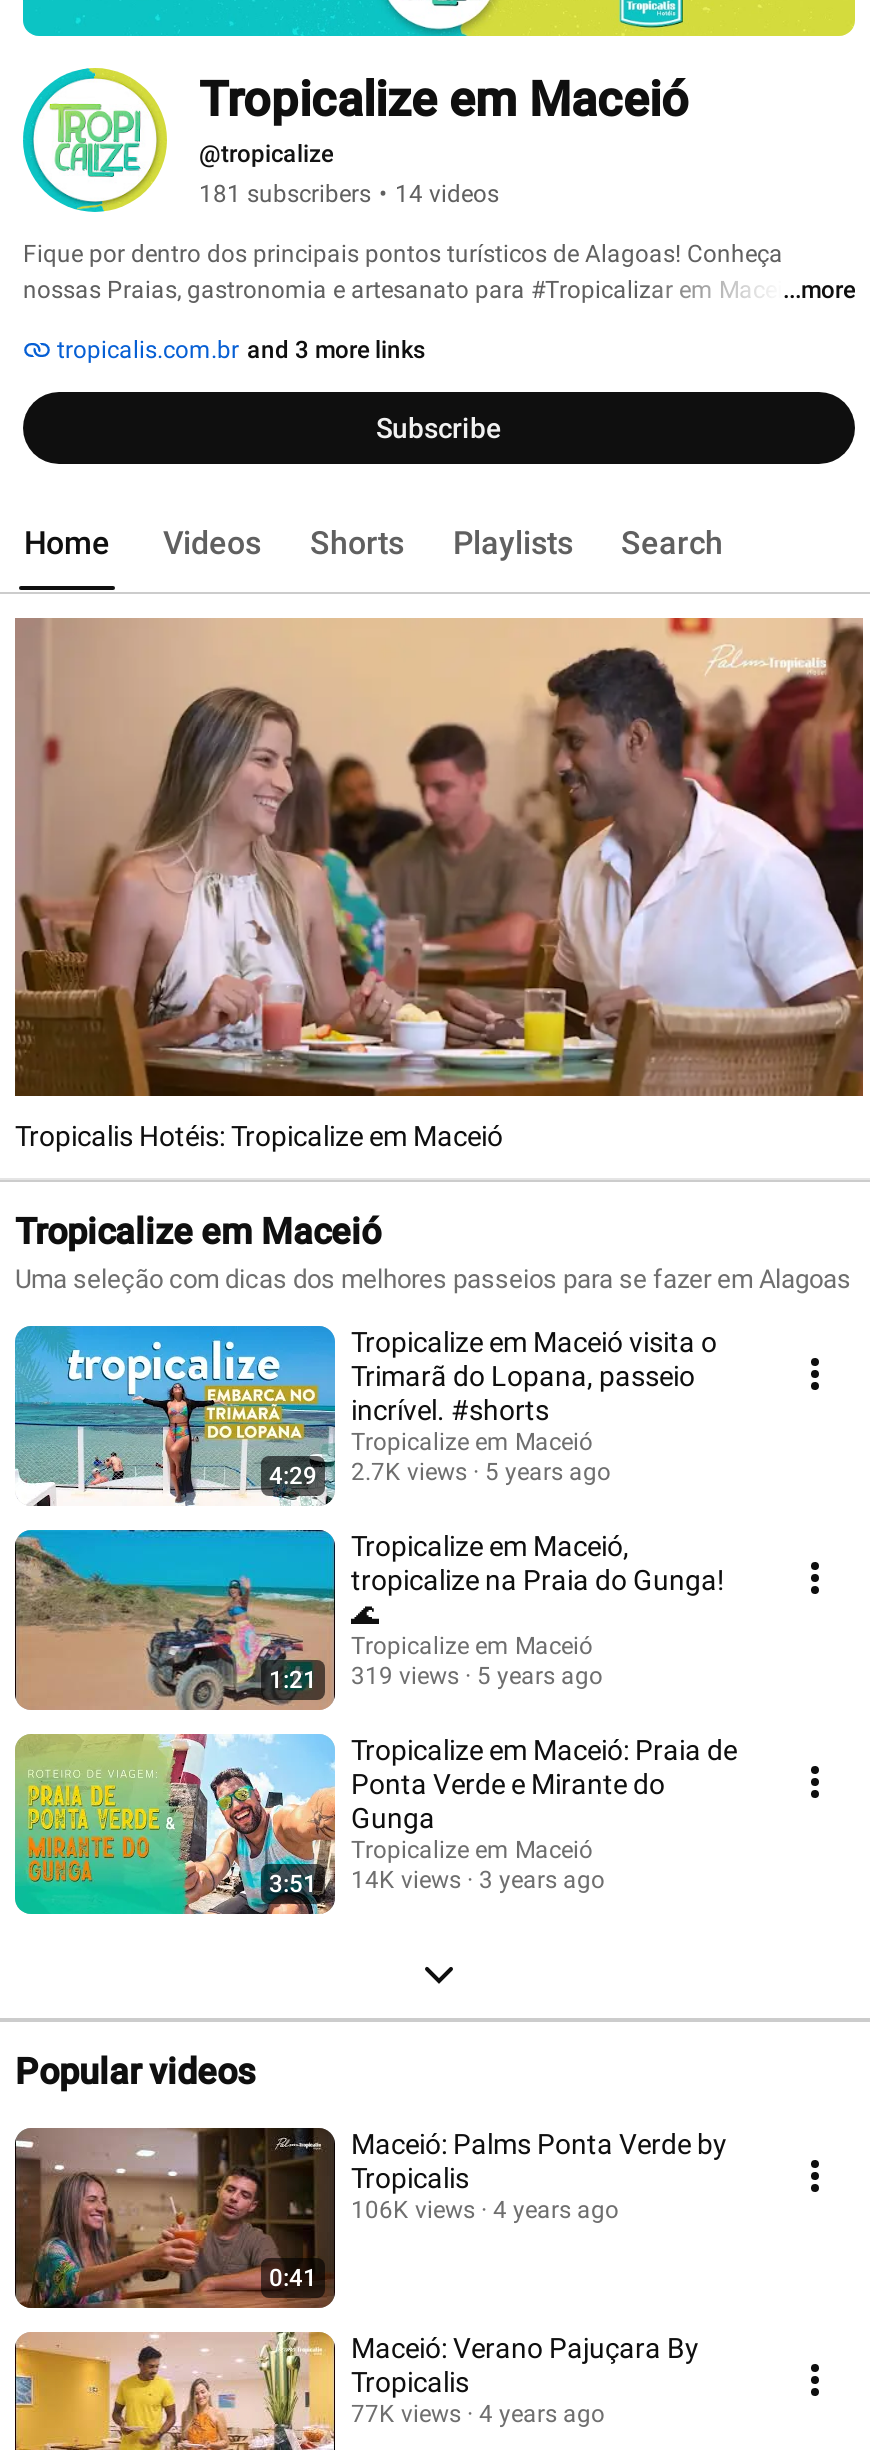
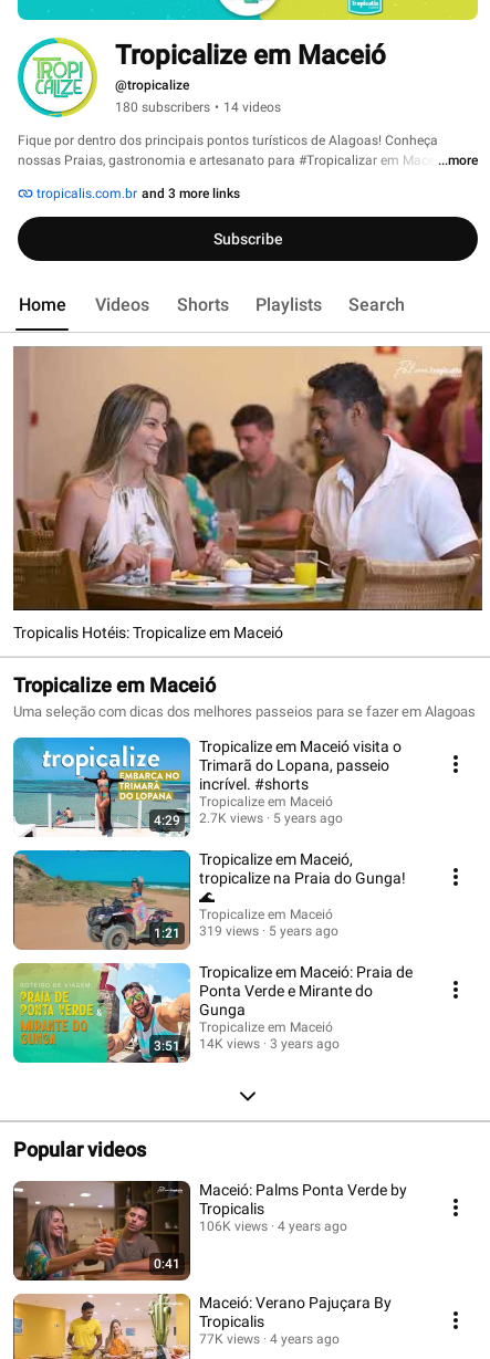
[199,180,499,208] 181 subscribers • 14 videos -> [115,100,281,115] 180 subscribers • 14 videos

